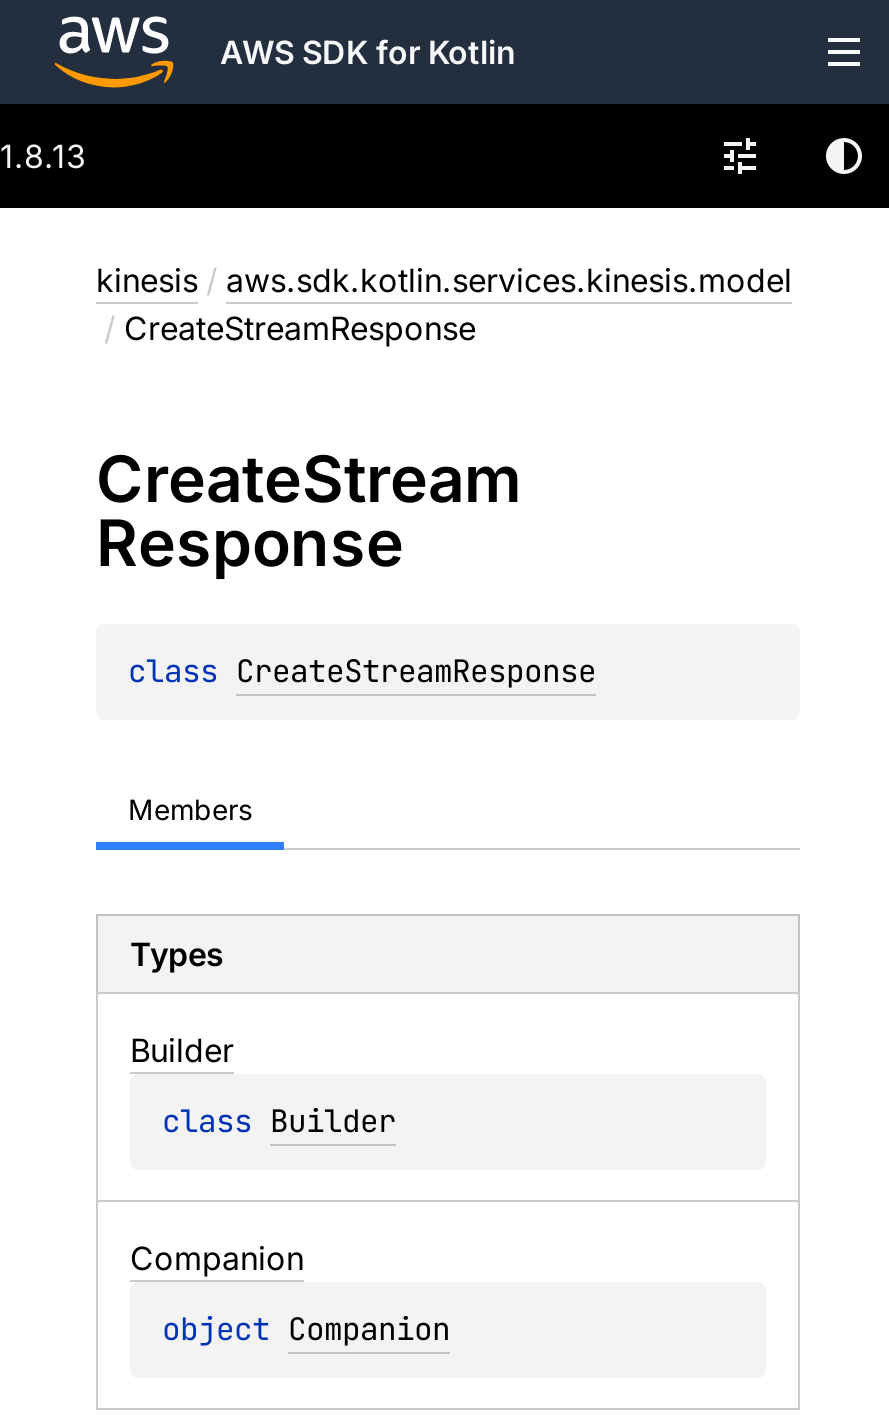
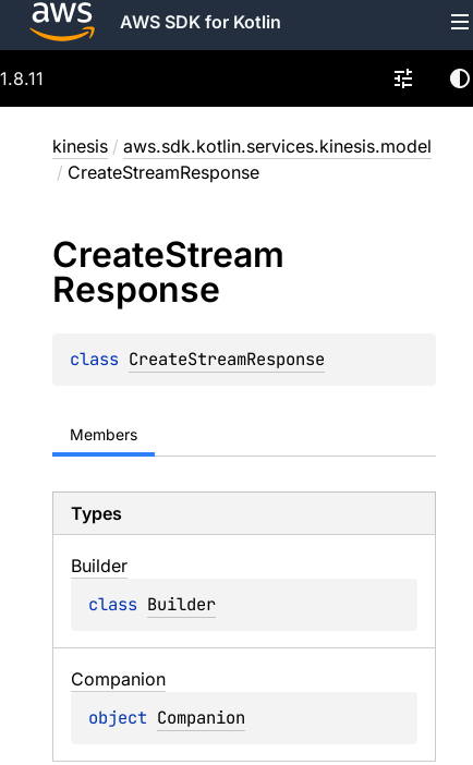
[0,136,86,176] 1.8.13 -> [0,68,44,89] 1.8.11

